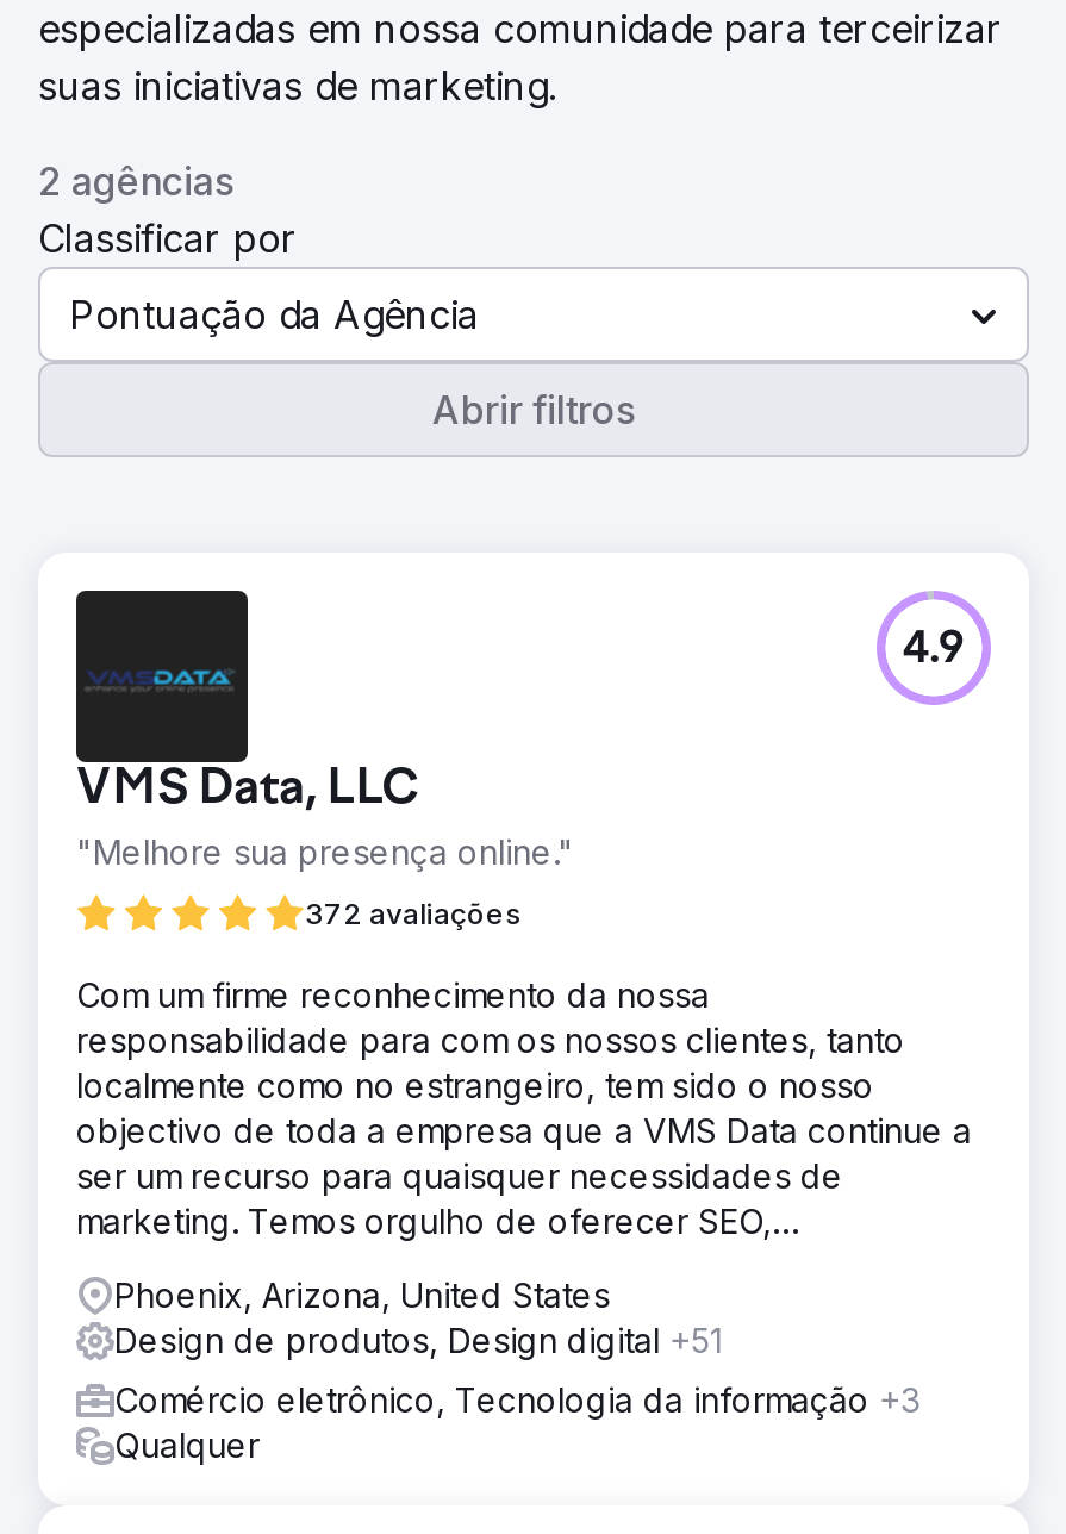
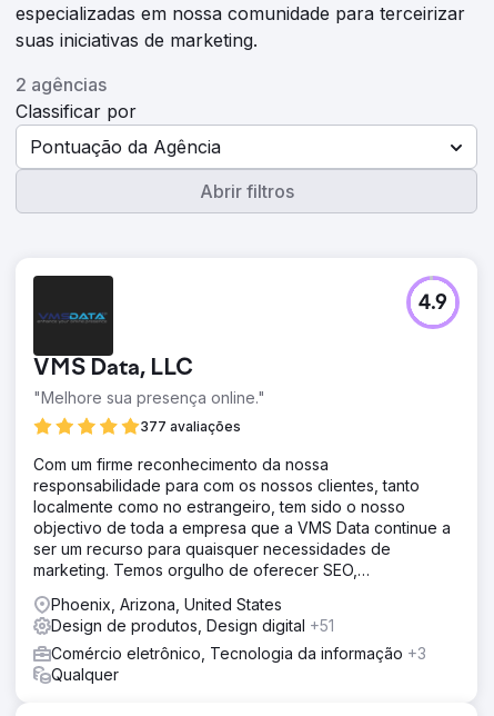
[305,896,522,931] 372 avaliações -> [140,418,241,435] 377 avaliações

